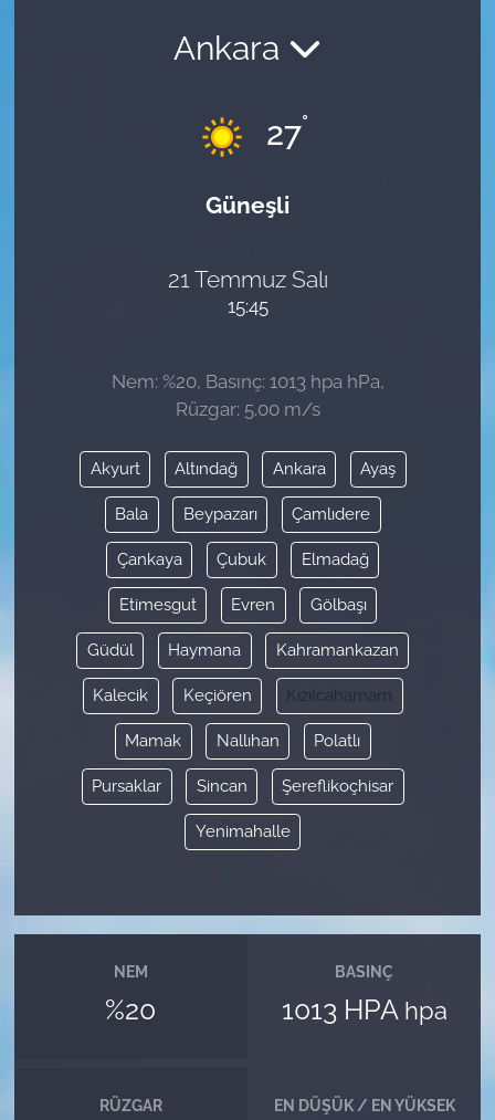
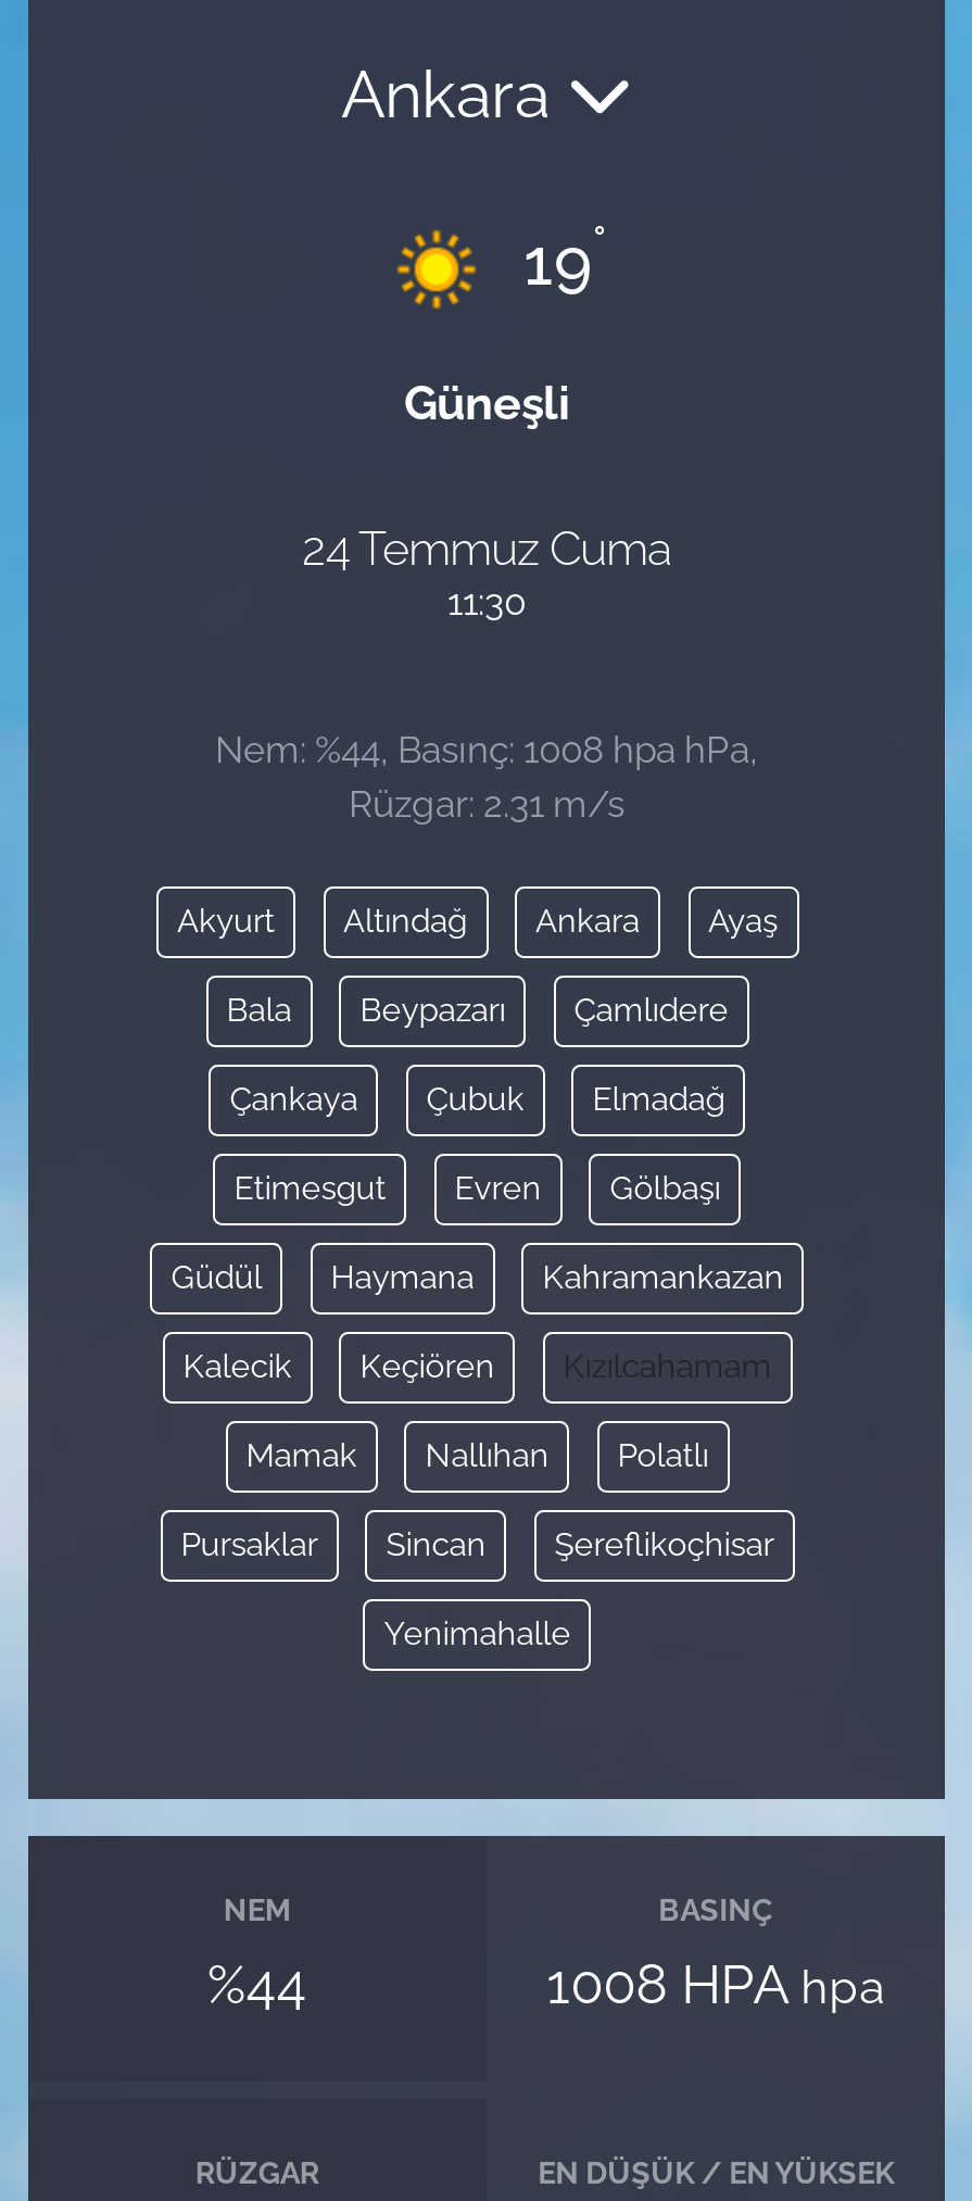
[266,110,308,153] 27° -> [523,216,606,301] 19°
[167,265,328,293] 21 Temmuz Salı -> [302,522,671,576] 24 Temmuz Cuma
[227,295,268,317] 15:45 -> [447,580,526,624] 11:30
[111,370,384,392] Nem: %20, Basınç: 1013 hpa hPa, -> [215,727,758,770] Nem: %44, Basınç: 1008 hpa hPa,
[175,398,320,420] Rüzgar: 5.00 m/s -> [349,781,624,825] Rüzgar: 2.31 m/s
[105,994,156,1026] %20 -> [207,1954,307,2017] %44
[281,994,447,1026] 1013 HPA hpa -> [546,1954,885,2017] 1008 HPA hpa

